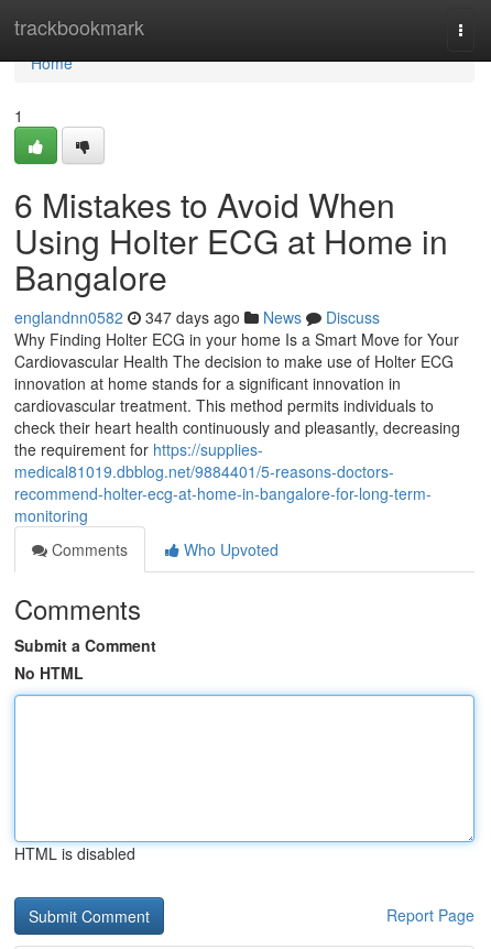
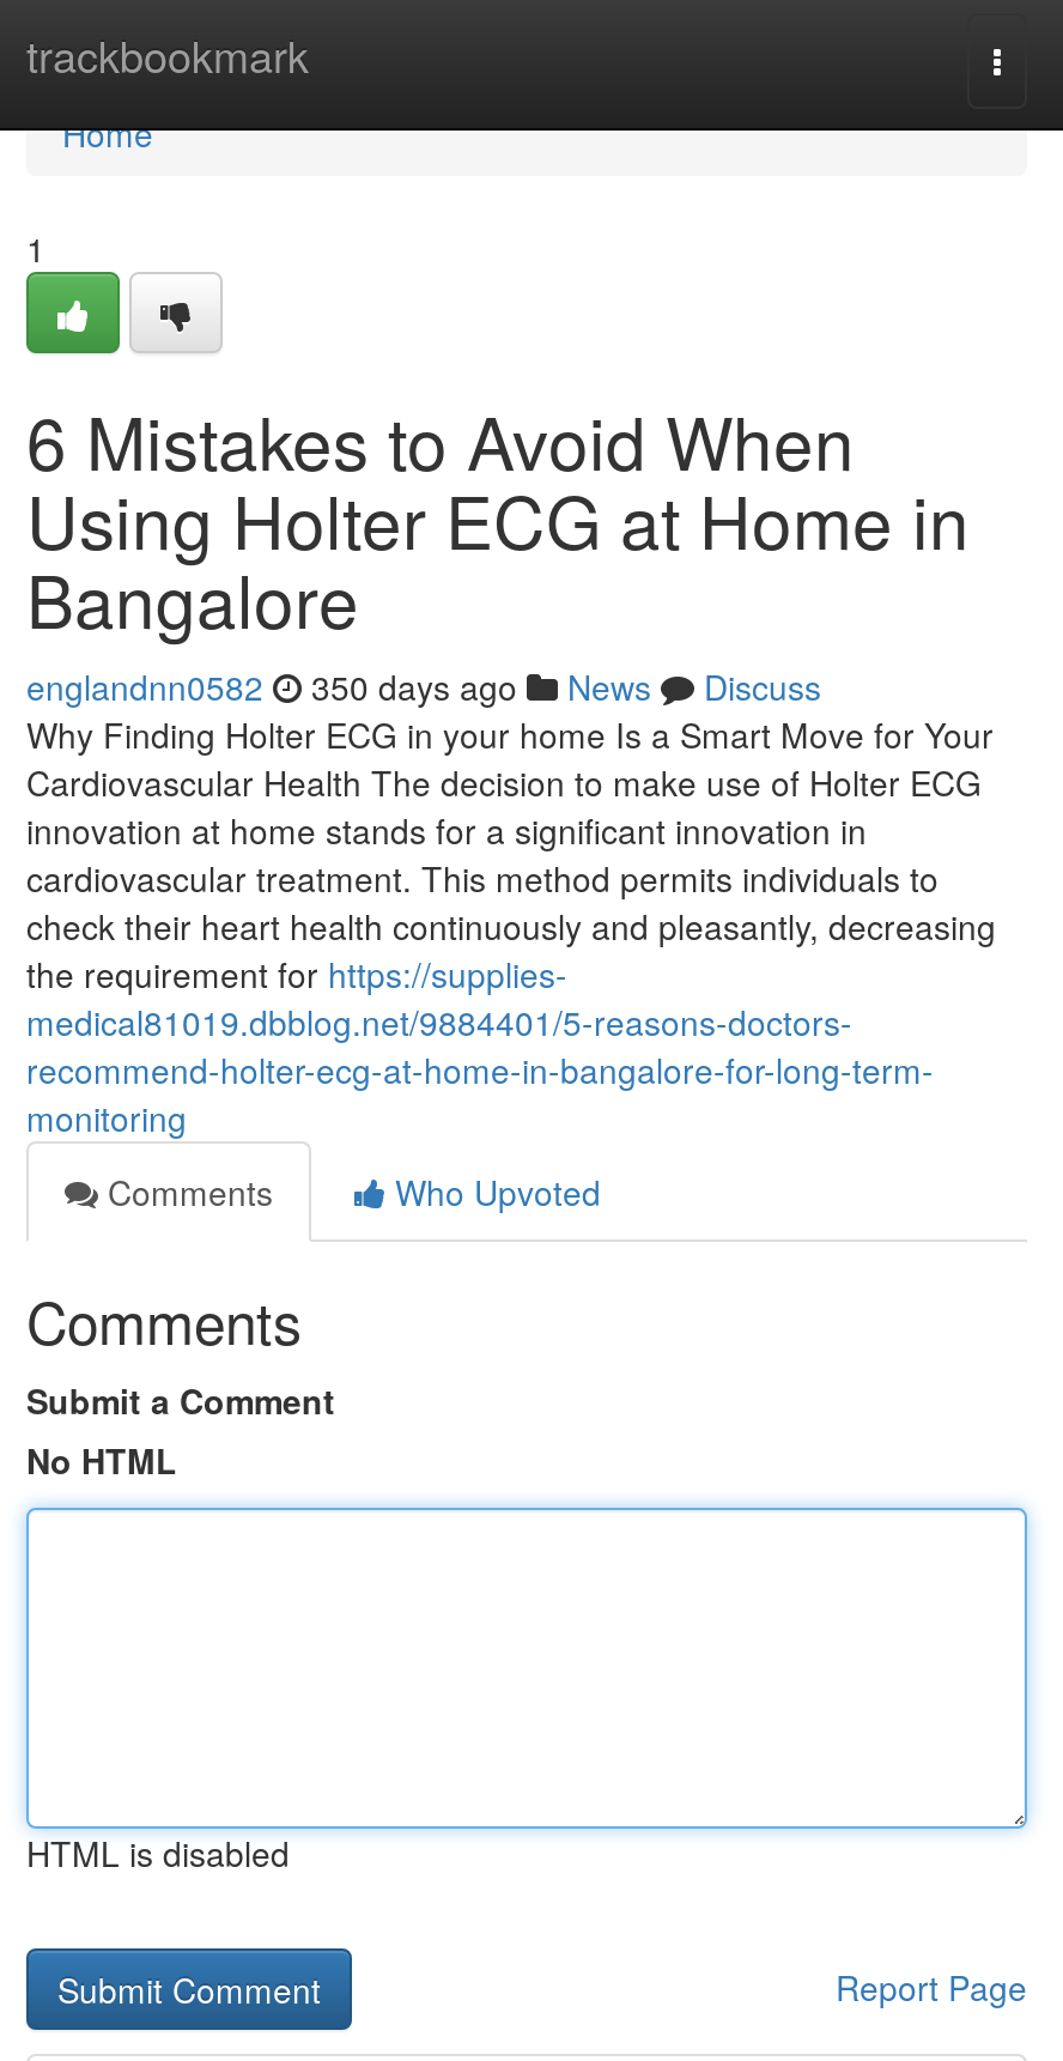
[14,306,380,328] englandnn0582 347 days ago News Discuss -> [26,662,821,710] englandnn0582 350 days ago News Discuss

